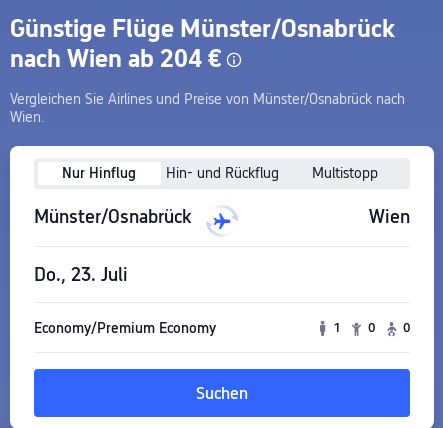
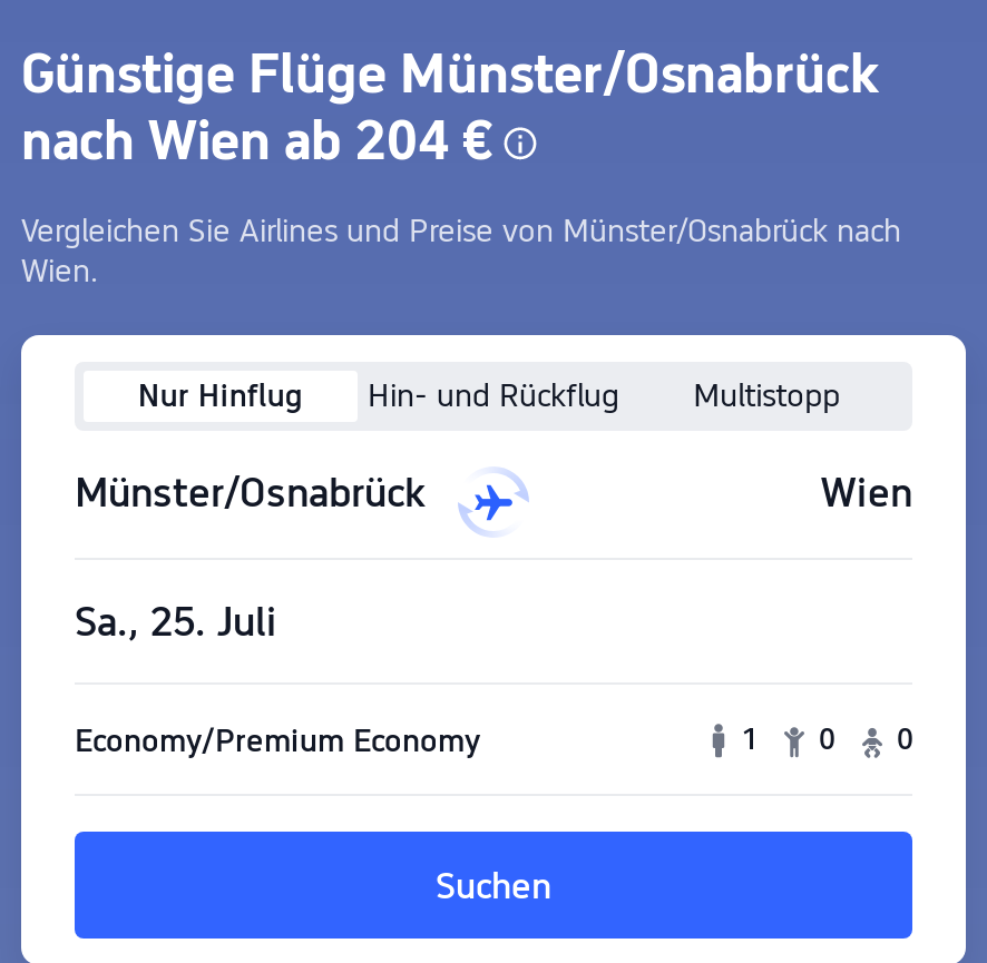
[34,264,128,285] Do., 23. Juli -> [75,599,277,646] Sa., 25. Juli

